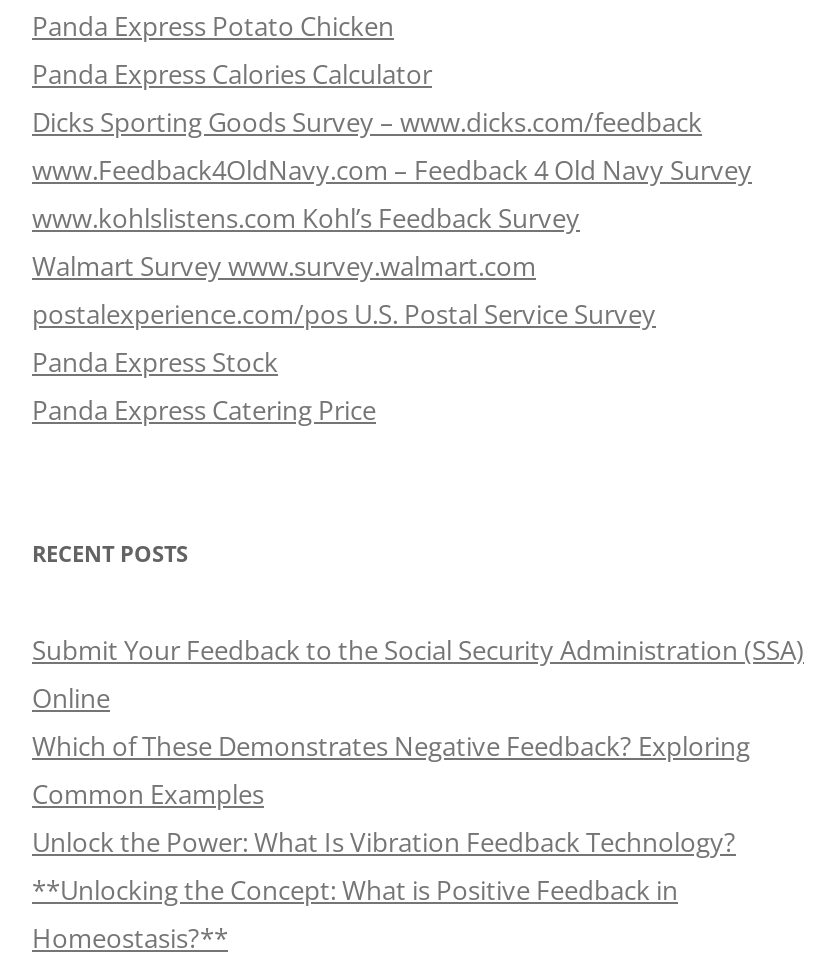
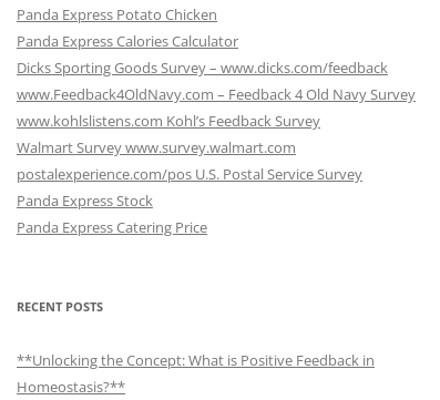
[32,632,804,860] Submit Your Feedback to the Social Security Administration (SSA) | Online | Which of These Demonstrates Negative Feedback? Exploring | Common Examples | Unlock the Power: What Is Vibration Feedback Technology? -> none

